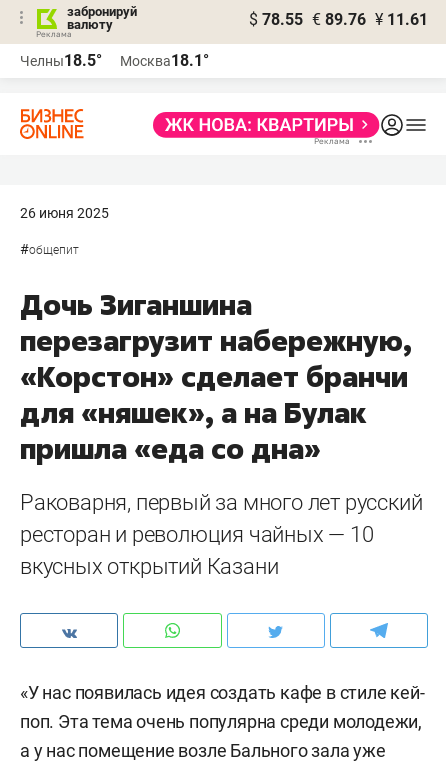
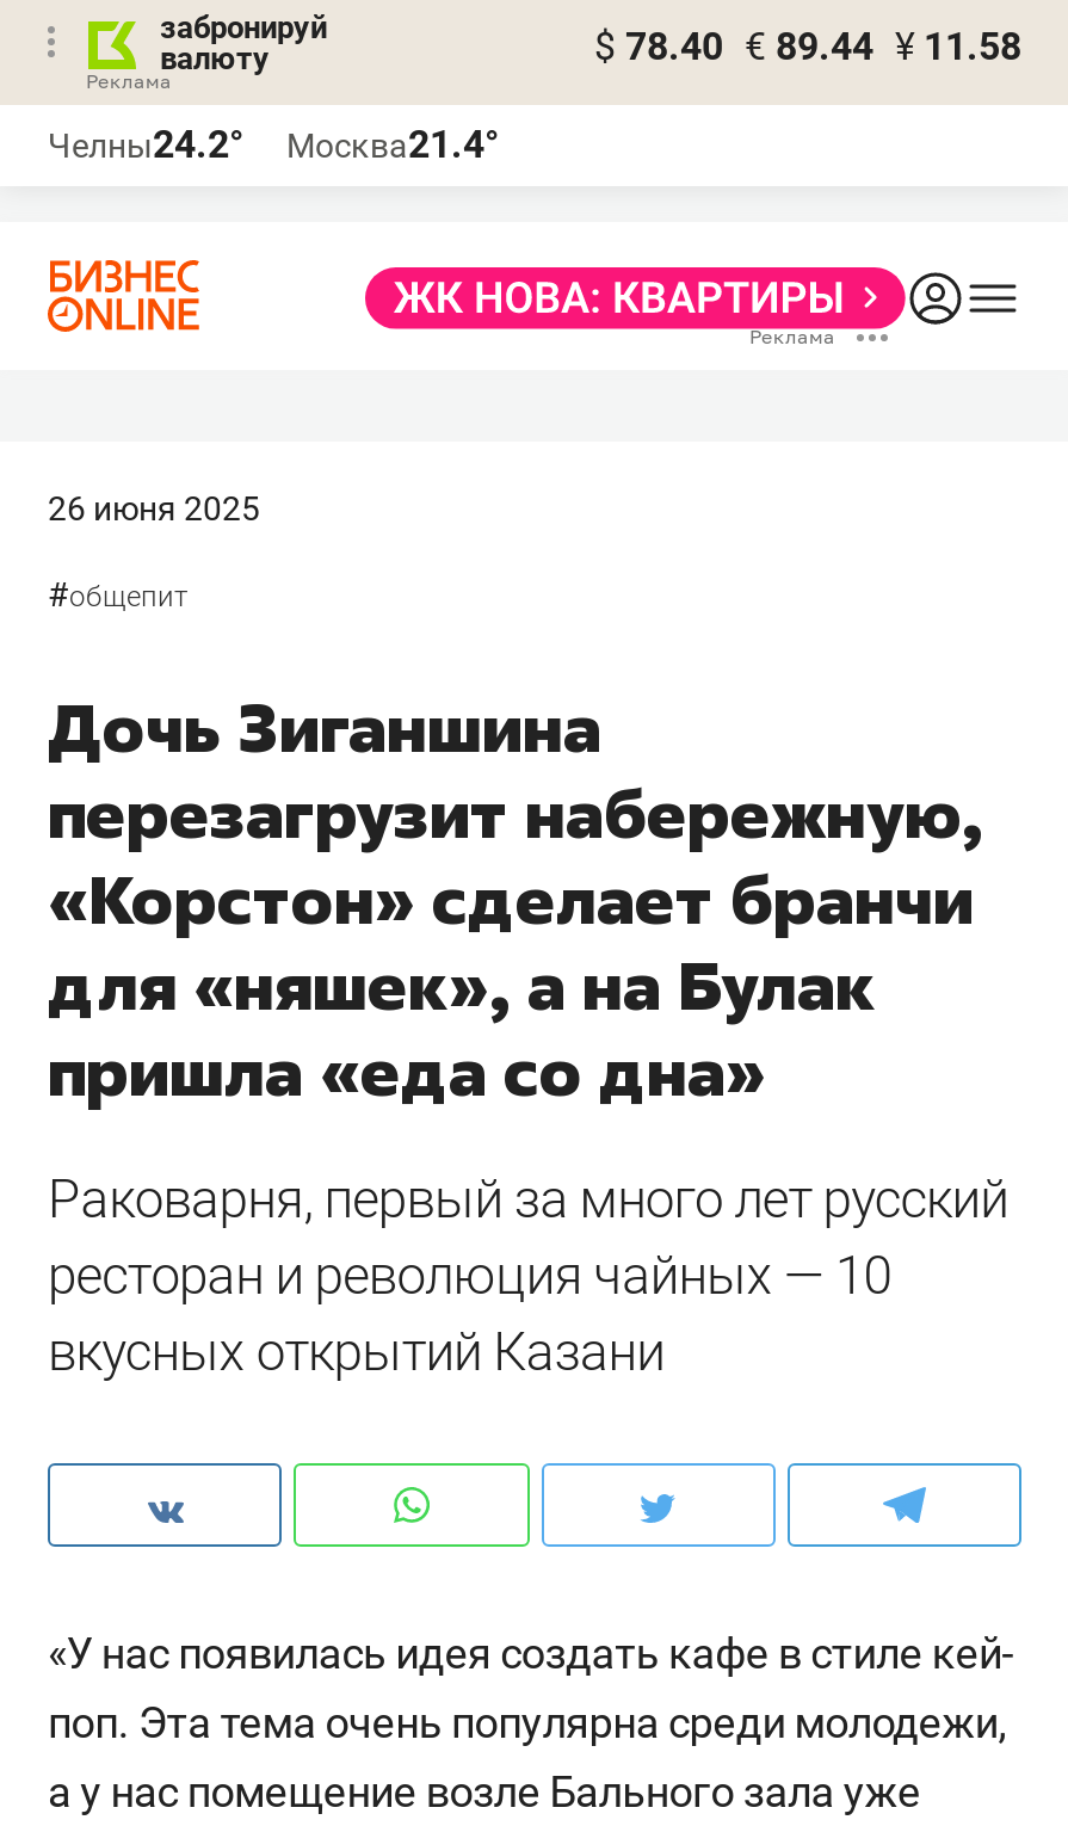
[249,10,428,29] $ 78.55 € 89.76 ¥ 11.61 -> [594,24,1021,69] $ 78.40 € 89.44 ¥ 11.58
[20,51,102,70] Челны18.5° -> [48,122,243,167] Челны24.2°
[120,51,209,70] Москва18.1° -> [286,122,499,167] Москва21.4°

